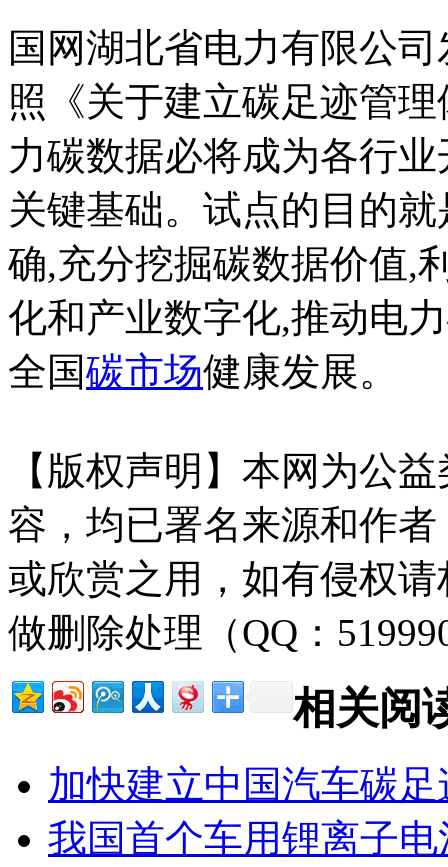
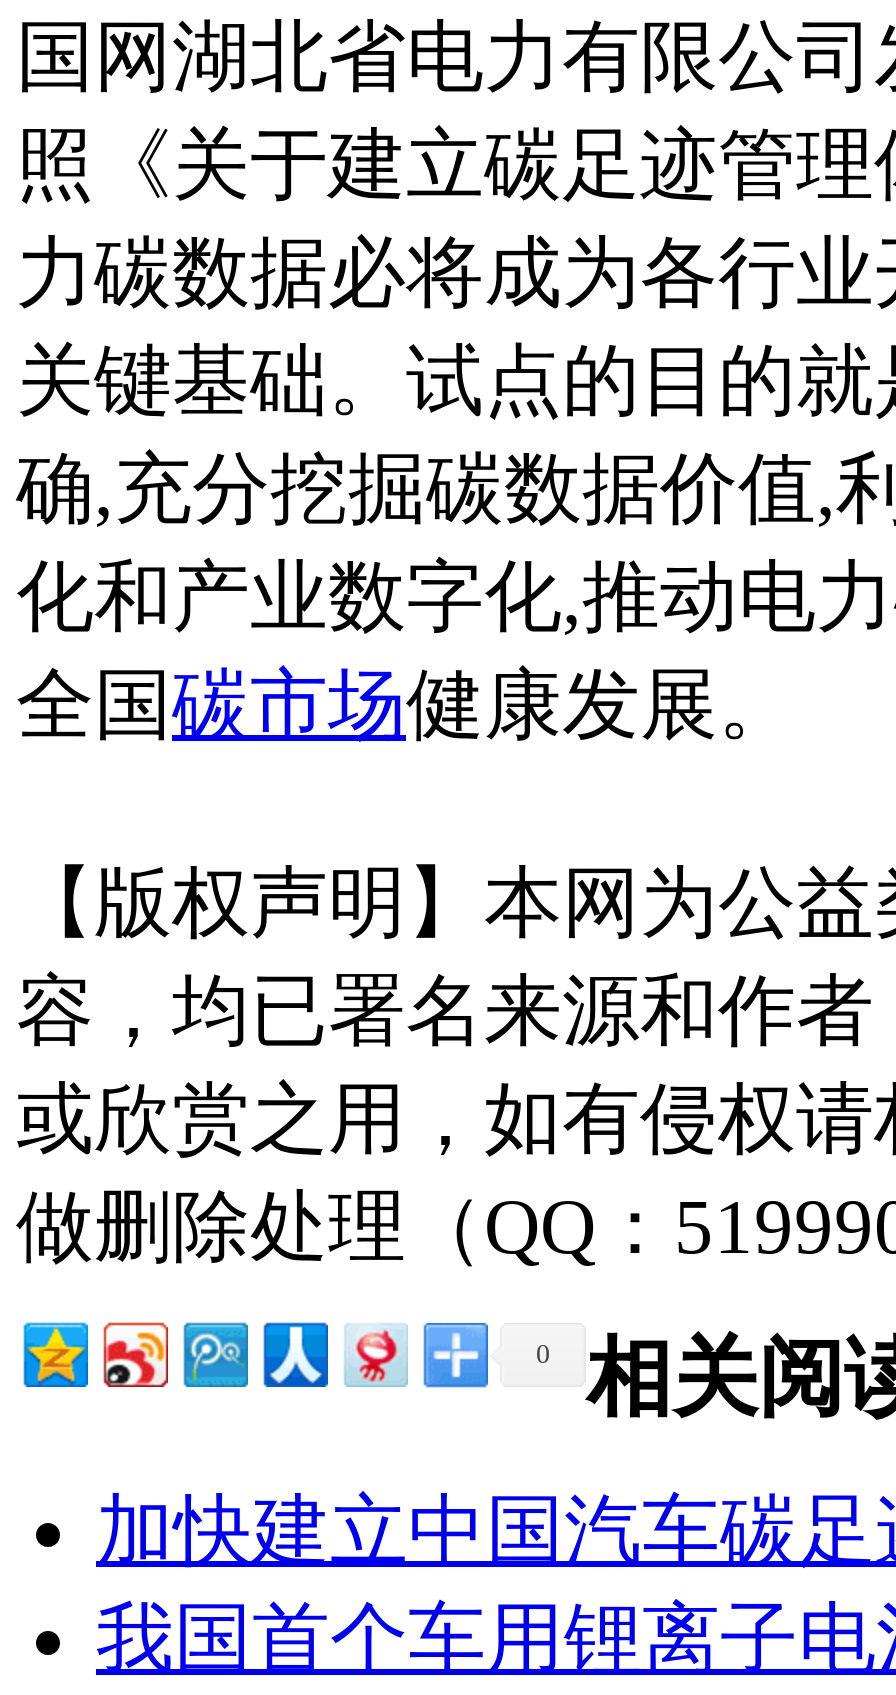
none -> [536,1339,550,1369] 0

